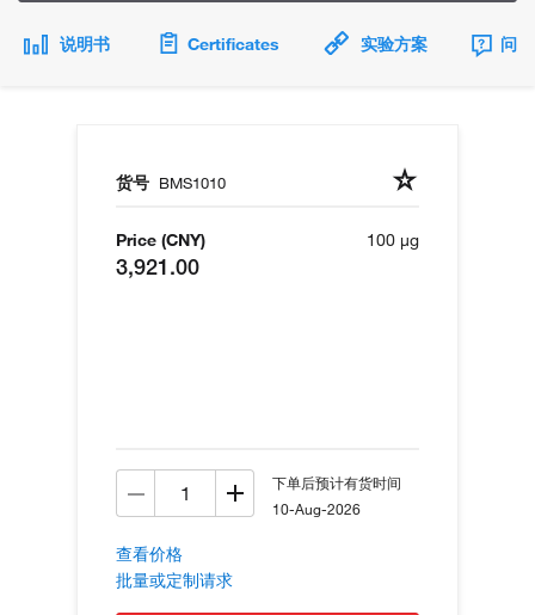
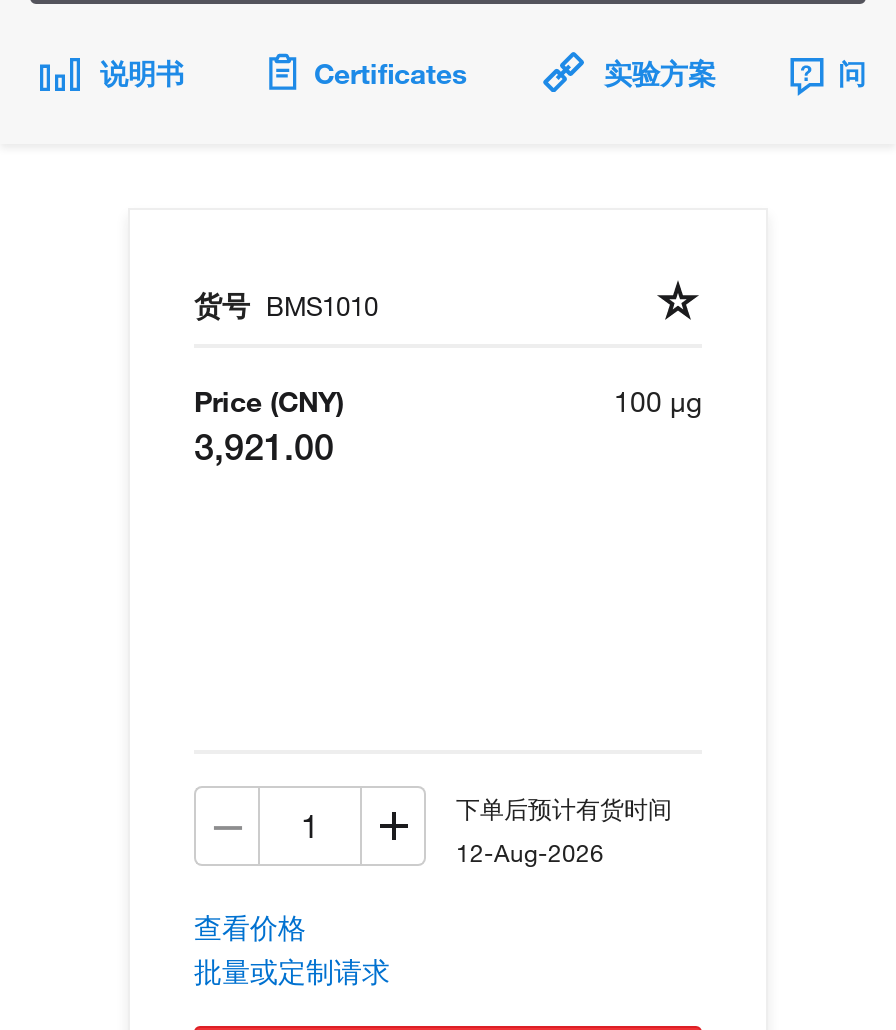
[272,499,361,518] 10-Aug-2026 -> [456,836,604,868] 12-Aug-2026

